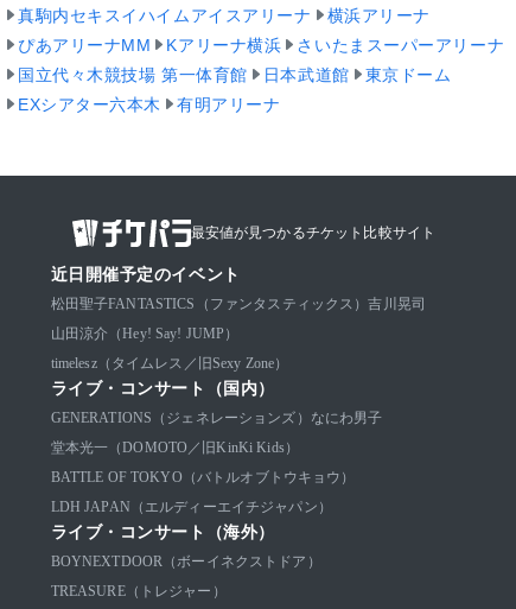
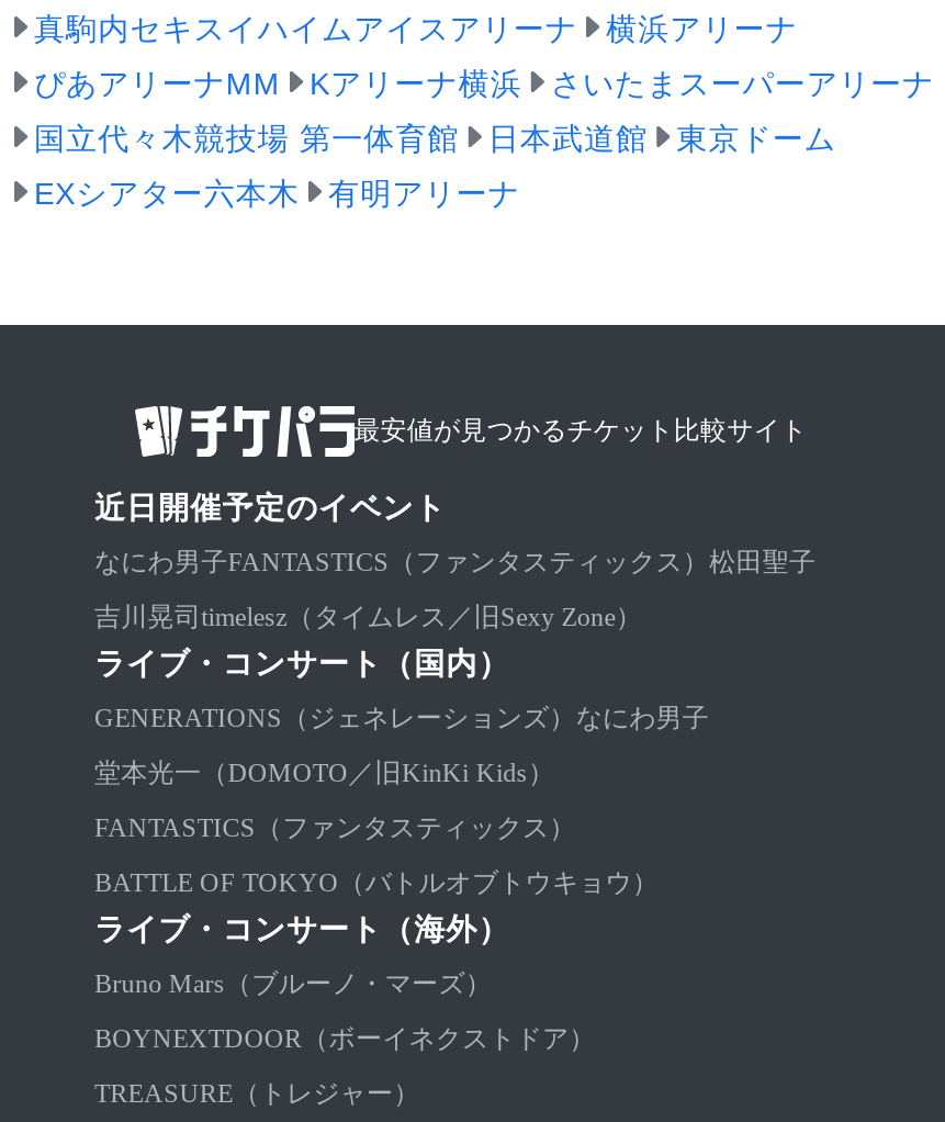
[50,296,426,372] 松田聖子FANTASTICS（ファンタスティックス）吉川晃司 | 山田涼介（Hey! Say! JUMP） | timelesz（タイムレス／旧Sexy Zone） -> [94,547,816,633] なにわ男子FANTASTICS（ファンタスティックス）松田聖子 | 吉川晃司timelesz（タイムレス／旧Sexy Zone）
moved [50,380,383,456] -> [94,648,709,789]: ライブ・コンサート（国内） | GENERATIONS（ジェネレーションズ）なにわ男子 | 堂本光一（DOMOTO／旧KinKi Kids）
none -> [94,813,576,844] FANTASTICS（ファンタスティックス）
[50,499,332,515] LDH JAPAN（エルディーエイチジャパン） -> none
moved [50,524,275,542] -> [94,914,510,947]: ライブ・コンサート（海外）
none -> [94,969,492,999] Bruno Mars（ブルーノ・マーズ）

